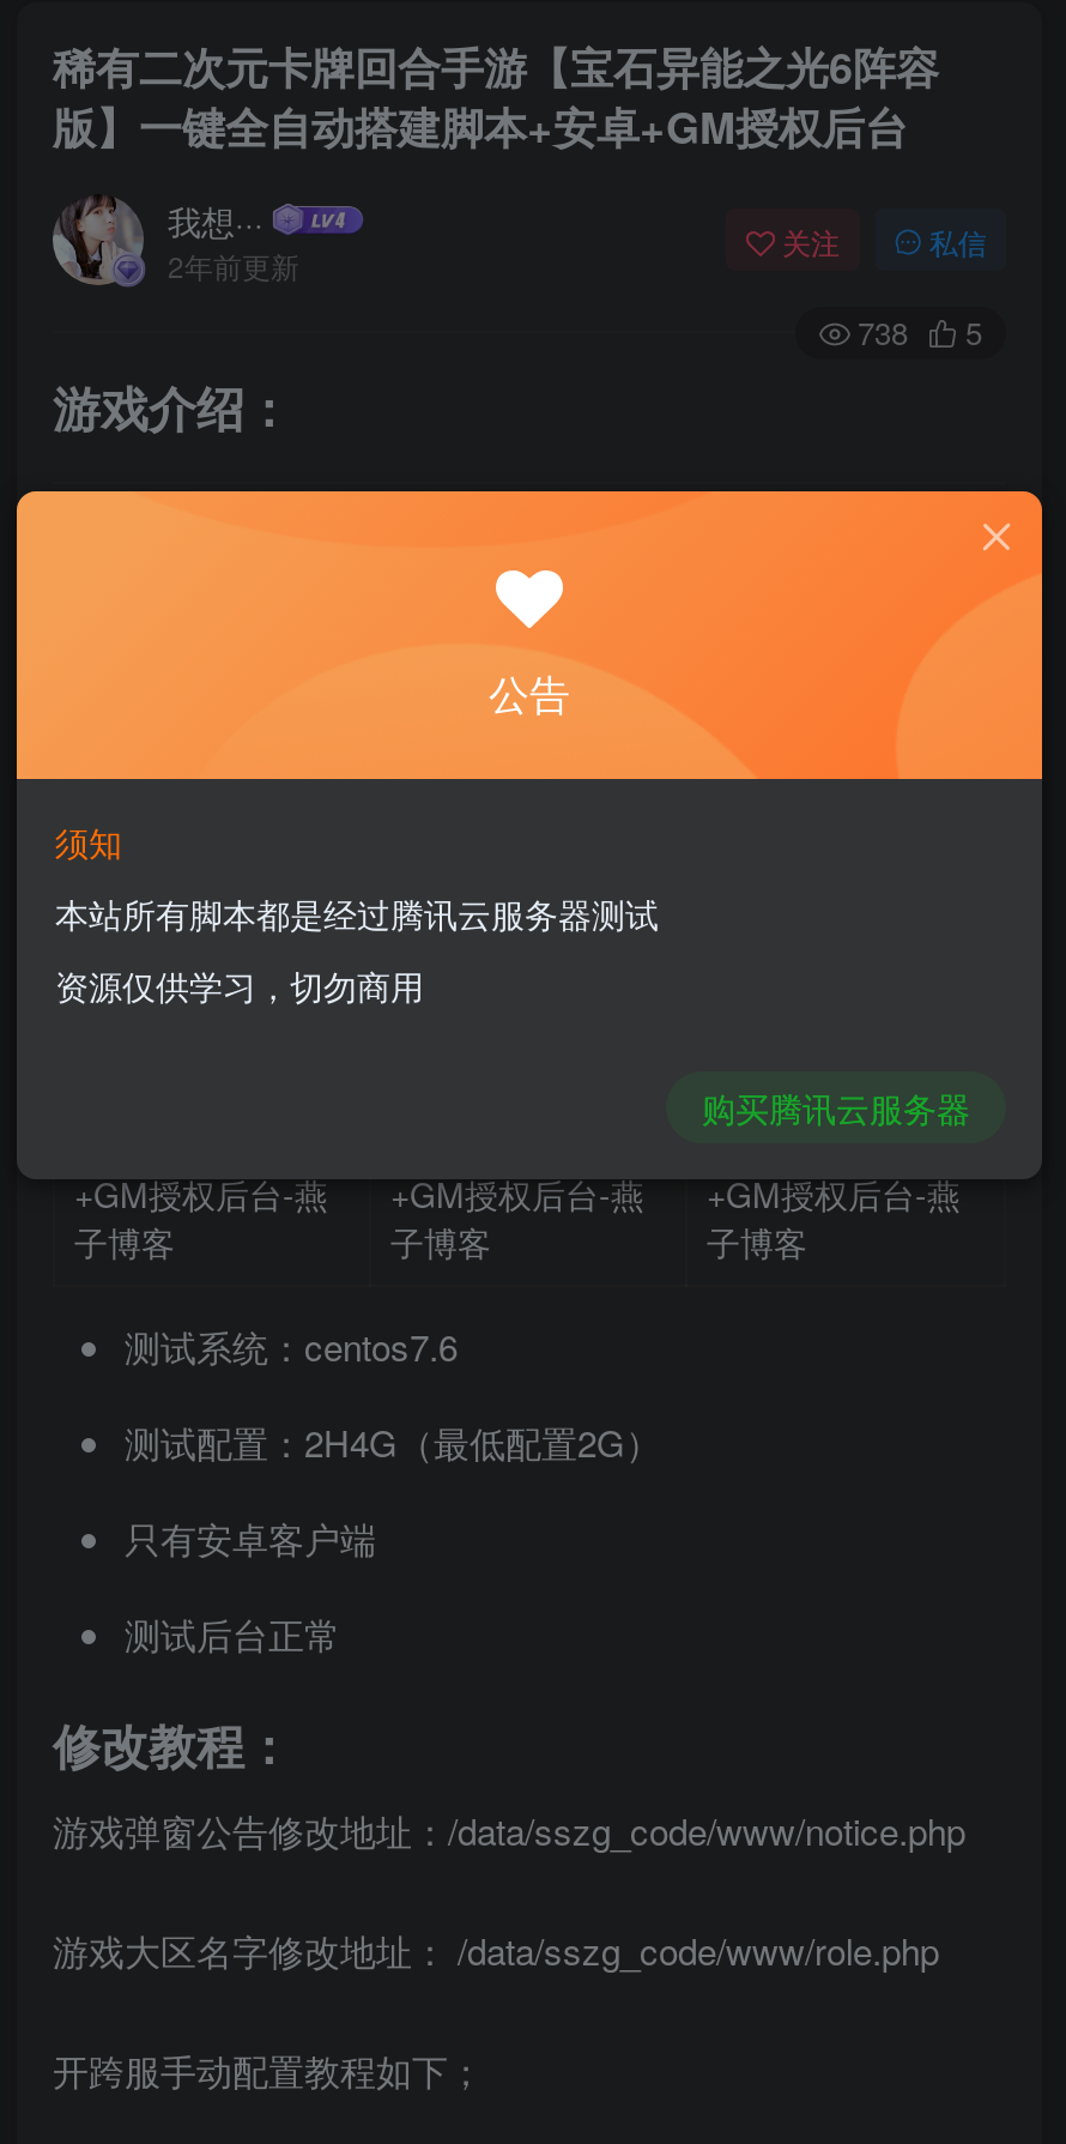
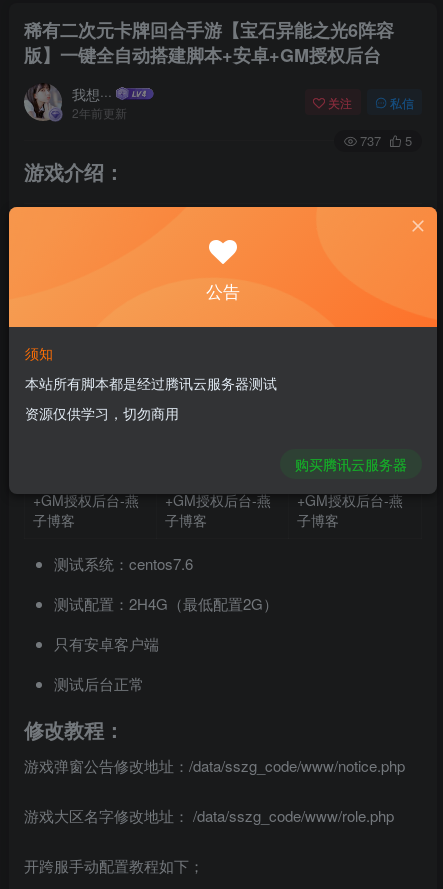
[858,309,982,355] 738 5 -> [360,131,412,150] 737 5

